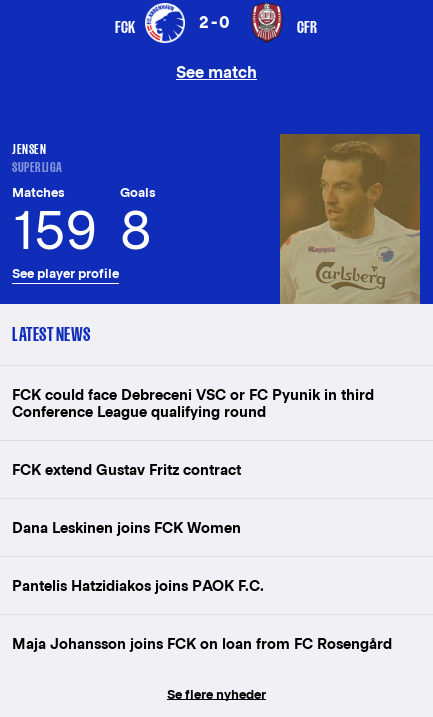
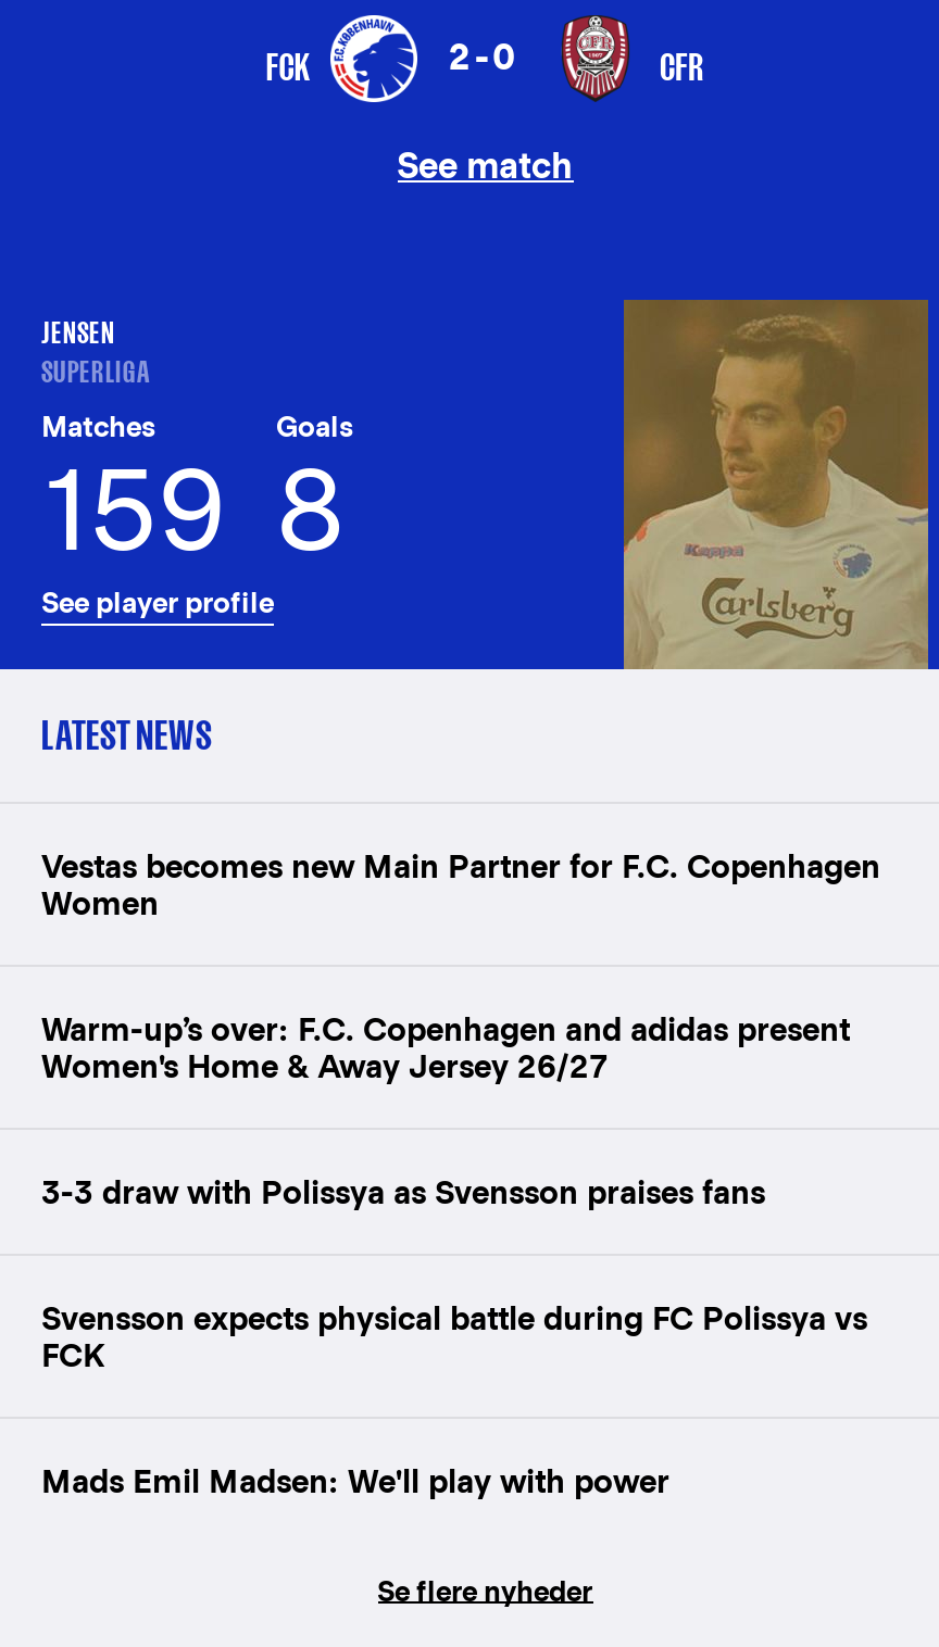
[12,386,374,420] FCK could face Debreceni VSC or FC Pyunik in third | Conference League qualifying round -> [41,847,880,921] Vestas becomes new Main Partner for F.C. Copenhagen | Women
[12,461,241,478] FCK extend Gustav Fritz contract -> [41,1010,850,1084] Warm-up’s over: F.C. Copenhagen and adidas present | Women's Home & Away Jersey 26/27
[12,519,241,536] Dana Leskinen joins FCK Women -> [41,1173,765,1210] 3-3 draw with Polissya as Svensson praises fans
[12,577,264,594] Pantelis Hatzidiakos joins PAOK F.C. -> [41,1299,867,1373] Svensson expects physical battle during FC Polissya vs | FCK
[12,635,392,652] Maja Johansson joins FCK on loan from FC Rosengård -> [41,1462,669,1499] Mads Emil Madsen: We'll play with power

